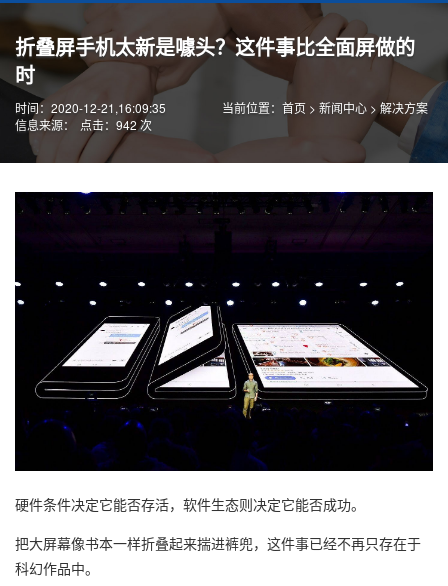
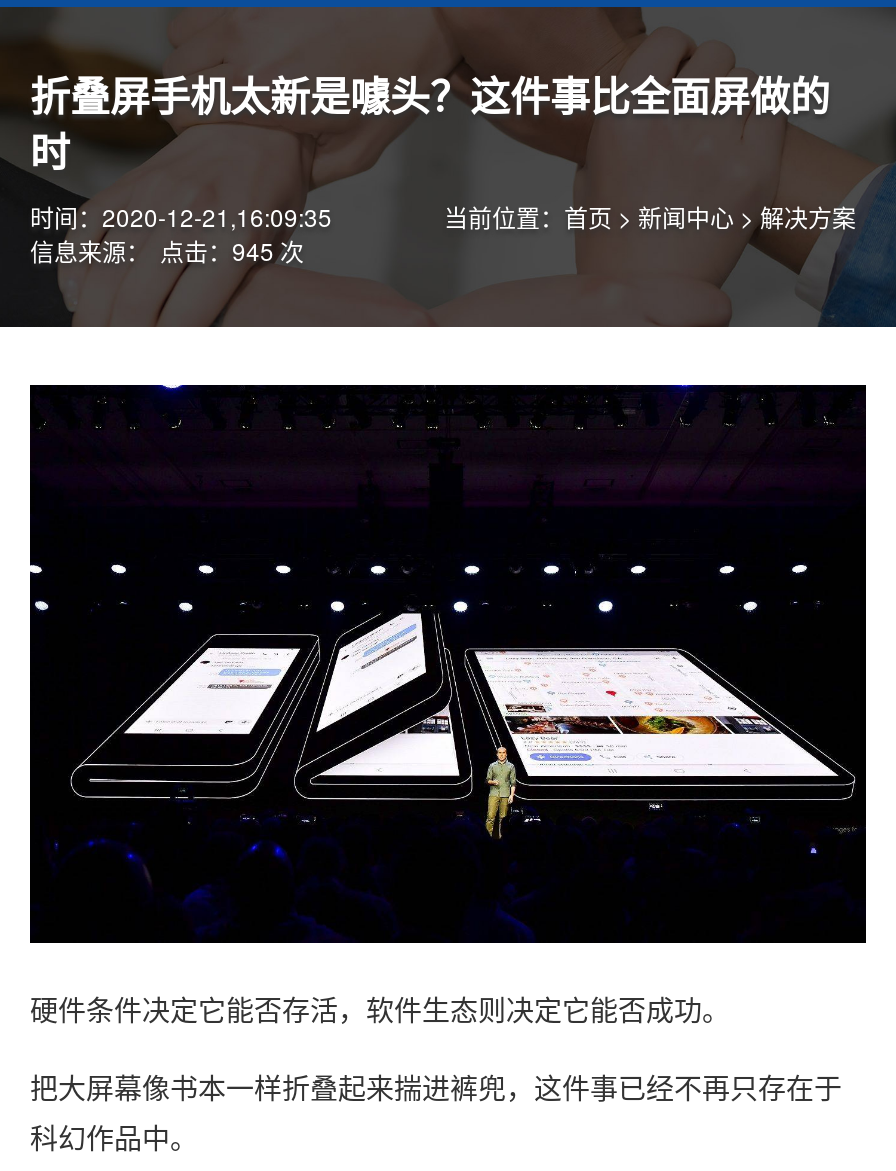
[15,116,152,133] 信息来源： 点击：942 次 -> [30,233,304,267] 信息来源： 点击：945 次

